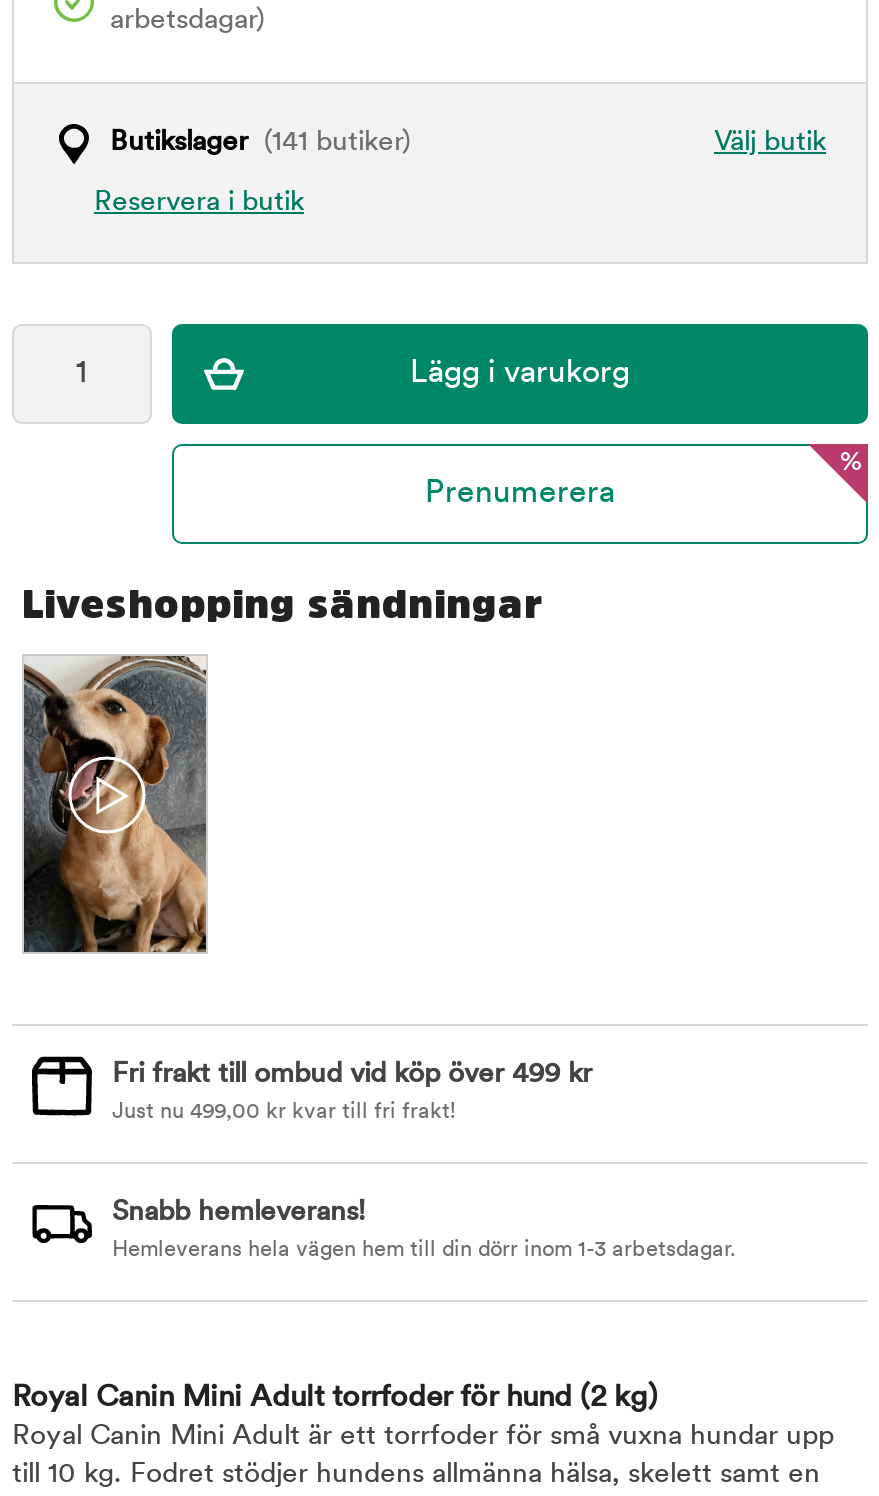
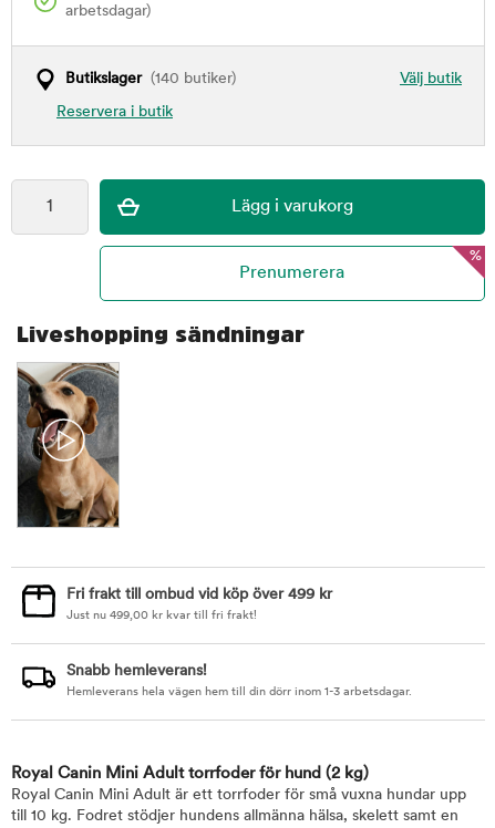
[110,128,410,158] Butikslager (141 butiker) -> [65,71,236,87] Butikslager (140 butiker)

